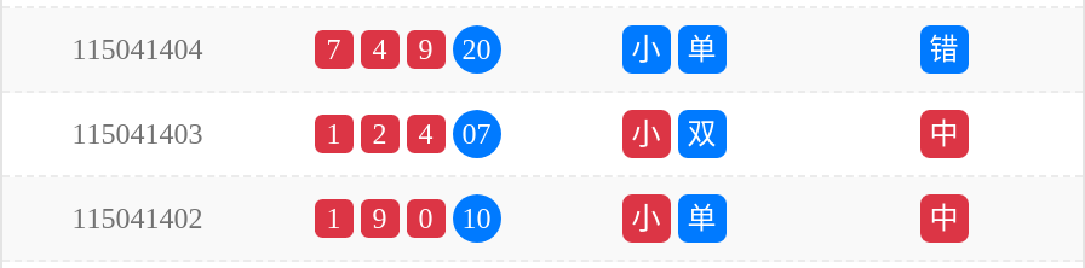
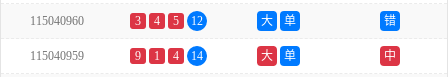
[72,33,203,66] 115041404 -> [30,14,84,28] 115040960
[326,33,341,66] 7 -> [135,14,141,28] 3
[418,33,661,66] 9 | 20 | 小 -> [173,14,273,28] 5 | 12 | 大
[72,117,959,235] 115041403 | 1 | 2 | 4 | 07 | 小 | 双 | 中 | 115041402 | 1 -> [30,49,84,63] 115040959
[418,202,661,235] 0 | 10 | 小 -> [154,49,273,63] 1 | 4 | 14 | 大

